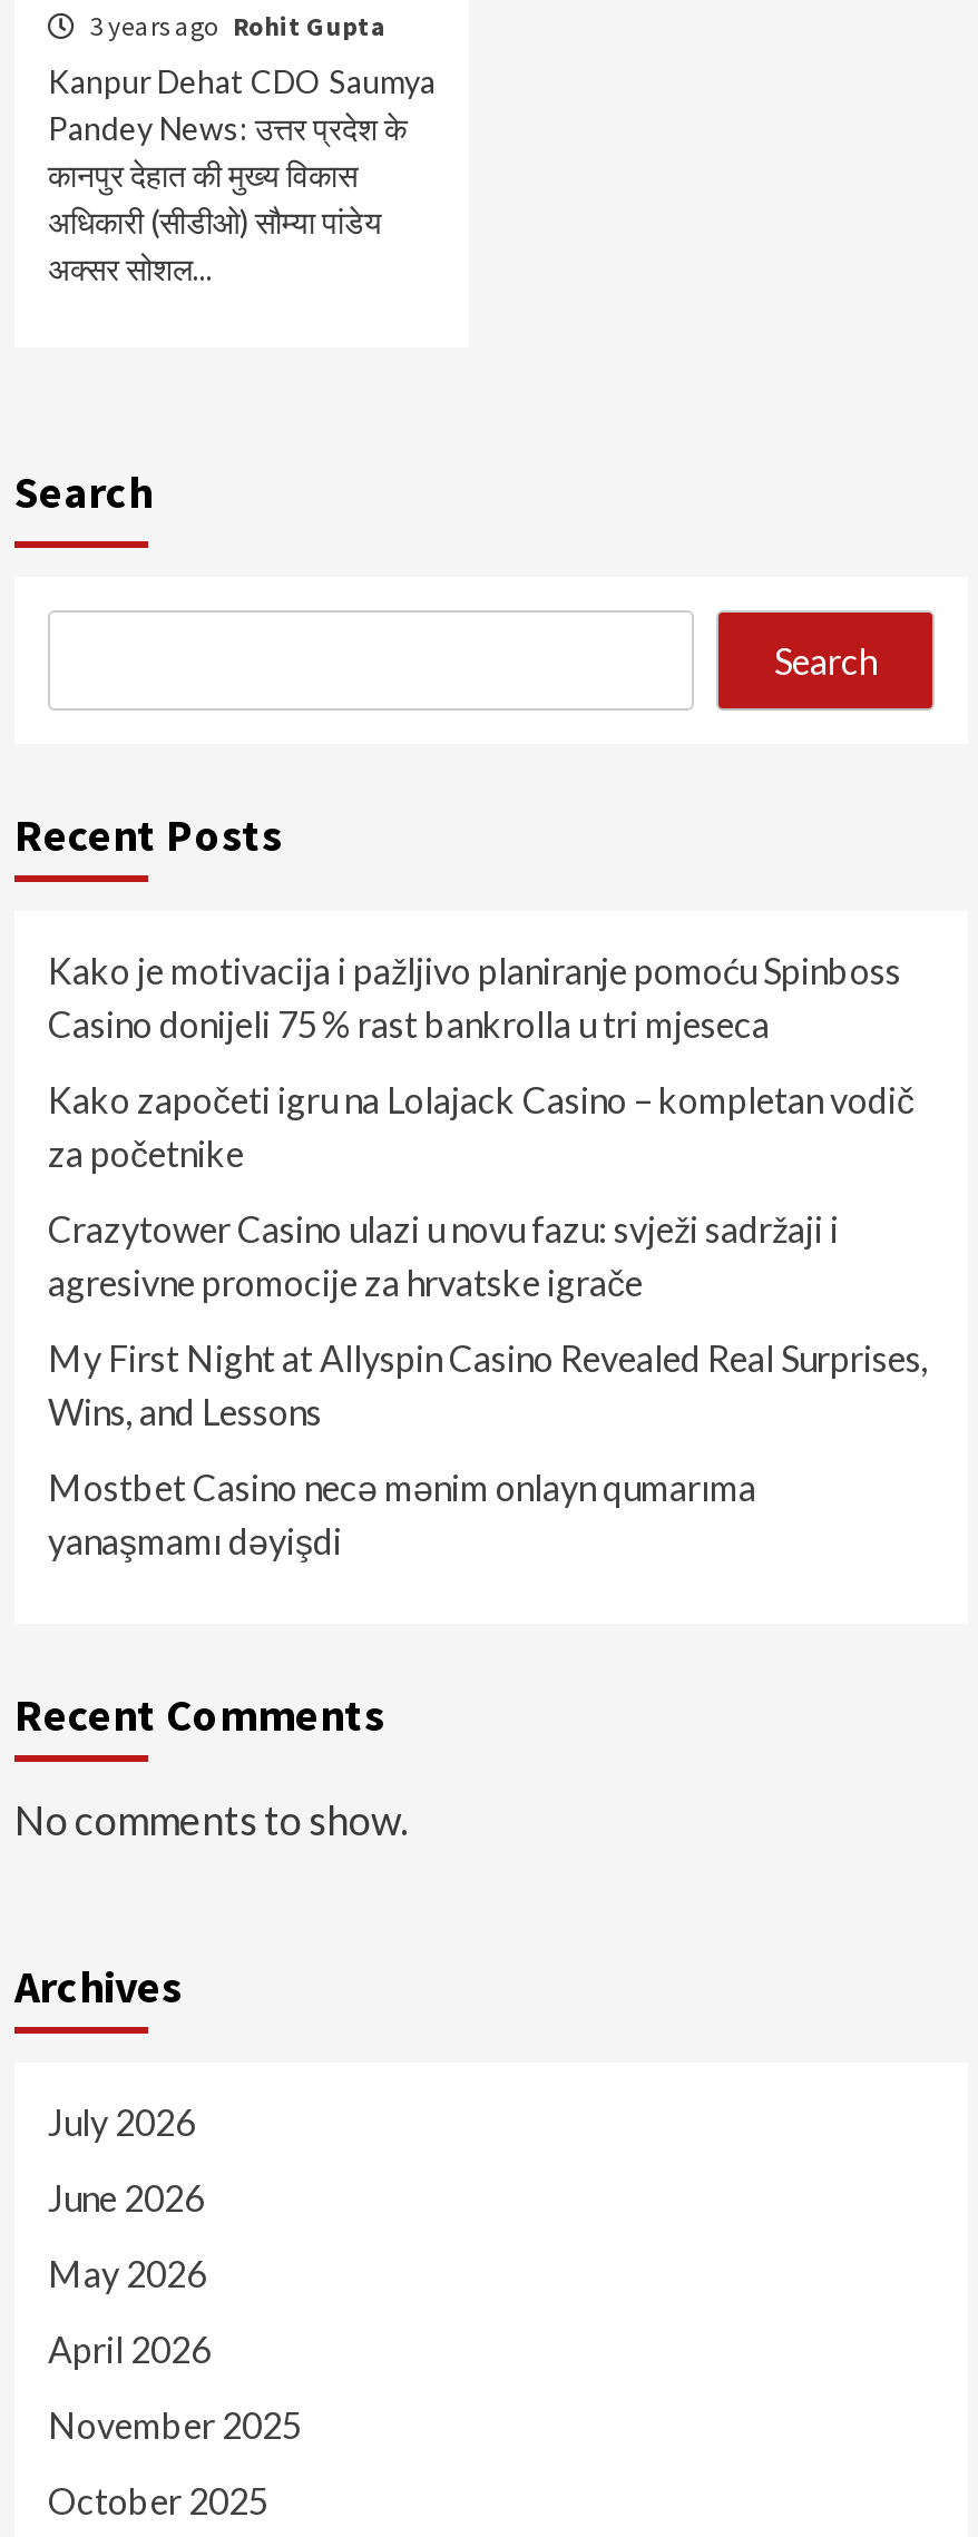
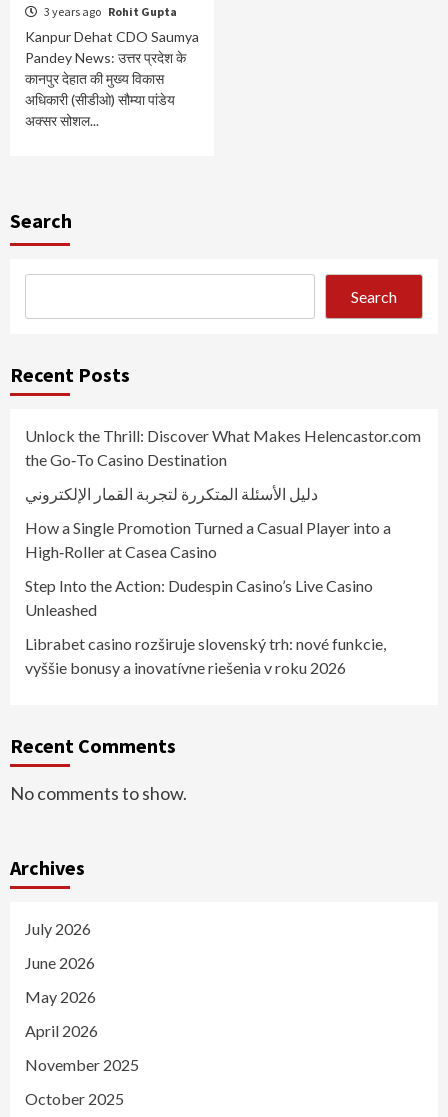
[48,949,901,1045] Kako je motivacija i pažljivo planiranje pomoću Spinboss | Casino donijeli 75 % rast bankrolla u tri mjeseca -> [25,426,421,469] Unlock the Thrill: Discover What Makes Helencastor.com | the Go‑To Casino Destination
[48,1078,915,1174] Kako započeti igru na Lolajack Casino – kompletan vodič | za početnike -> [25,484,318,503] دليل الأسئلة المتكررة لتجربة القمار الإلكتروني
[48,1207,839,1303] Crazytower Casino ulazi u novu fazu: svježi sadržaji i | agresivne promocije za hrvatske igrače -> [25,518,391,561] How a Single Promotion Turned a Casual Player into a | High‑Roller at Casea Casino
[48,1336,928,1432] My First Night at Allyspin Casino Revealed Real Surprises, | Wins, and Lessons -> [25,576,373,619] Step Into the Action: Dudespin Casino’s Live Casino | Unleashed
[48,1466,756,1561] Mostbet Casino necə mənim onlayn qumarıma | yanaşmamı dəyişdi -> [25,634,386,677] Librabet casino rozširuje slovenský trh: nové funkcie, | vyššie bonusy a inovatívne riešenia v roku 2026

